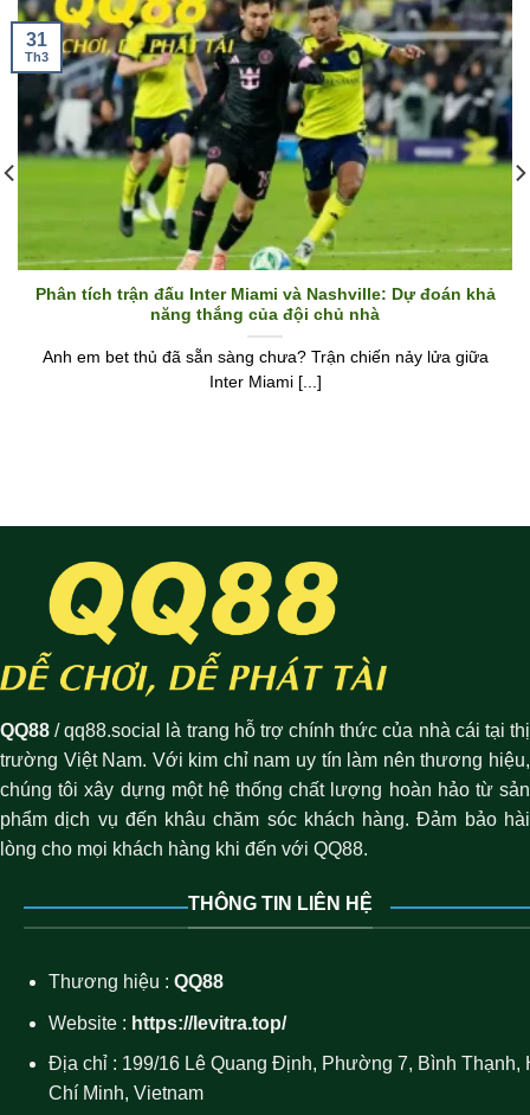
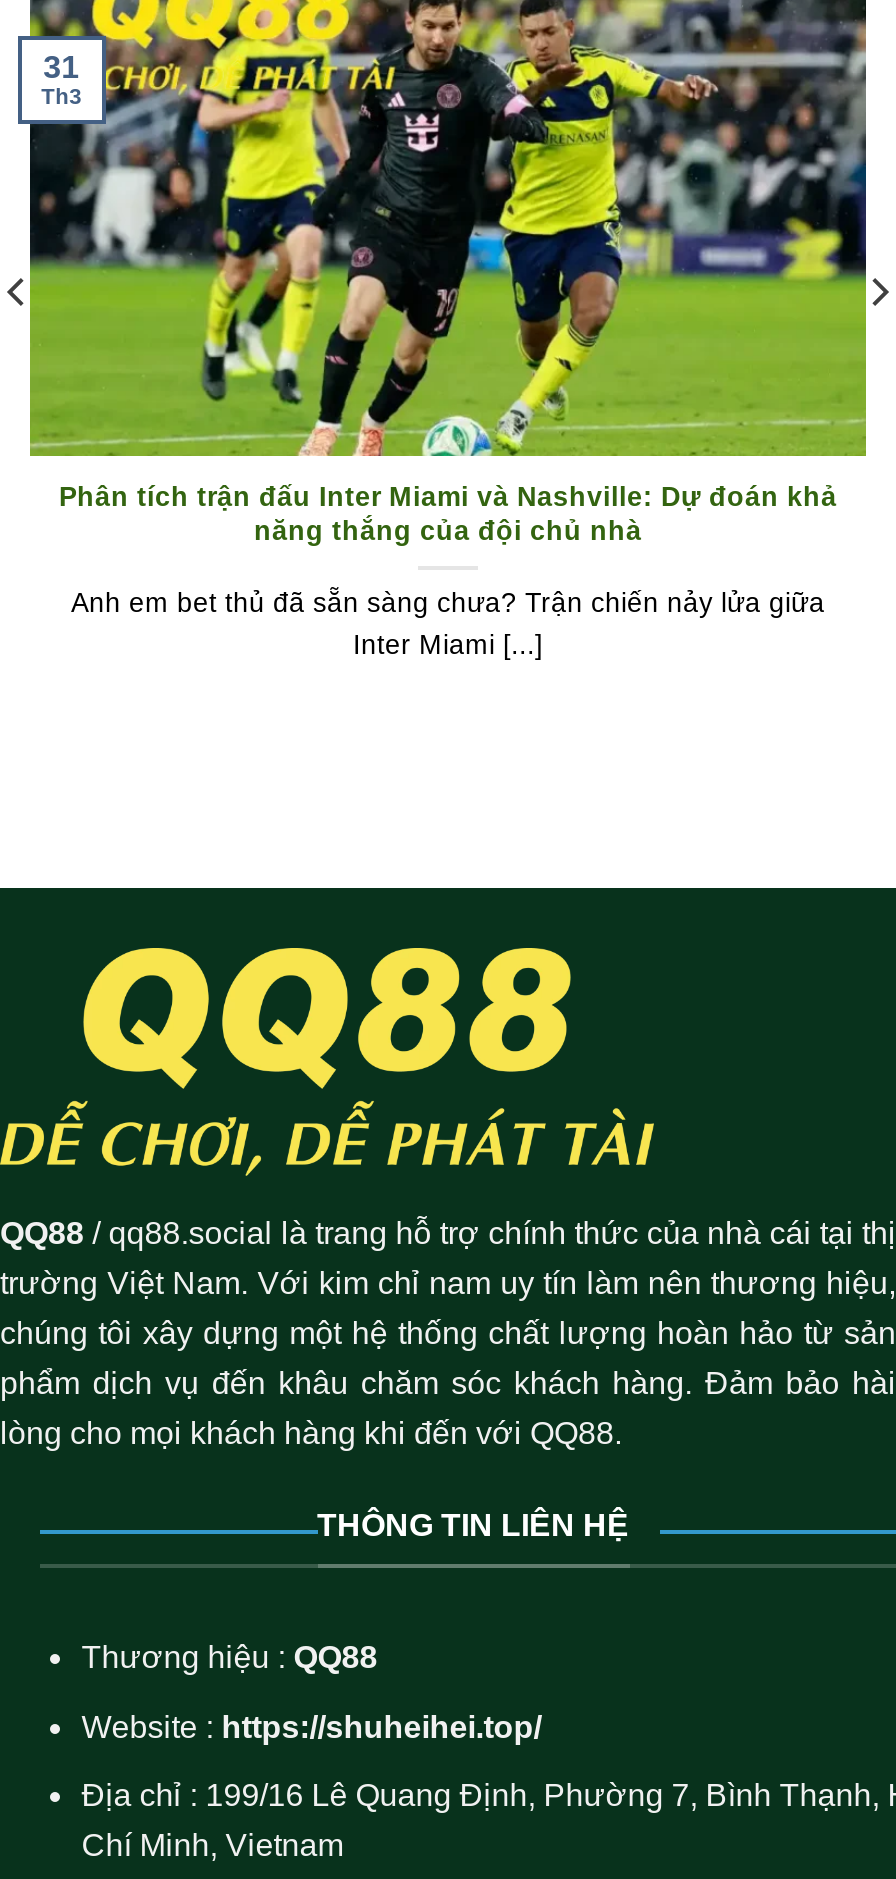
[48,1013,286,1033] Website : https://levitra.top/ -> [82,1709,542,1743] Website : https://shuheihei.top/

